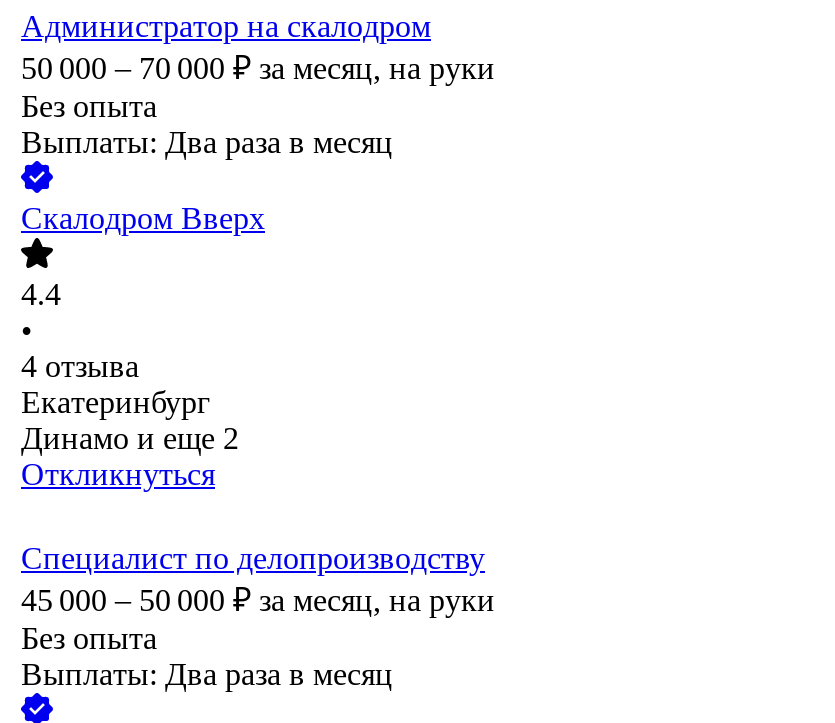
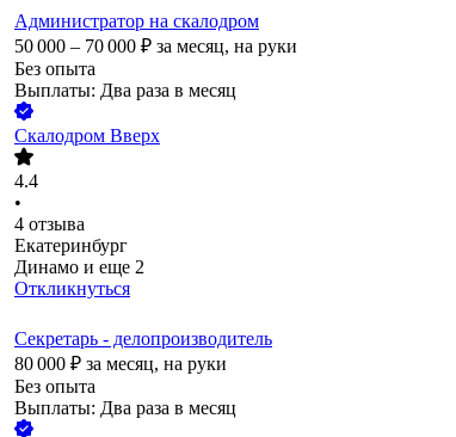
[21,542,495,618] Специалист по делопроизводству | 45 000 – 50 000 ₽ за месяц, на руки -> [14,329,272,374] Секретарь - делопроизводитель | 80 000 ₽ за месяц, на руки

